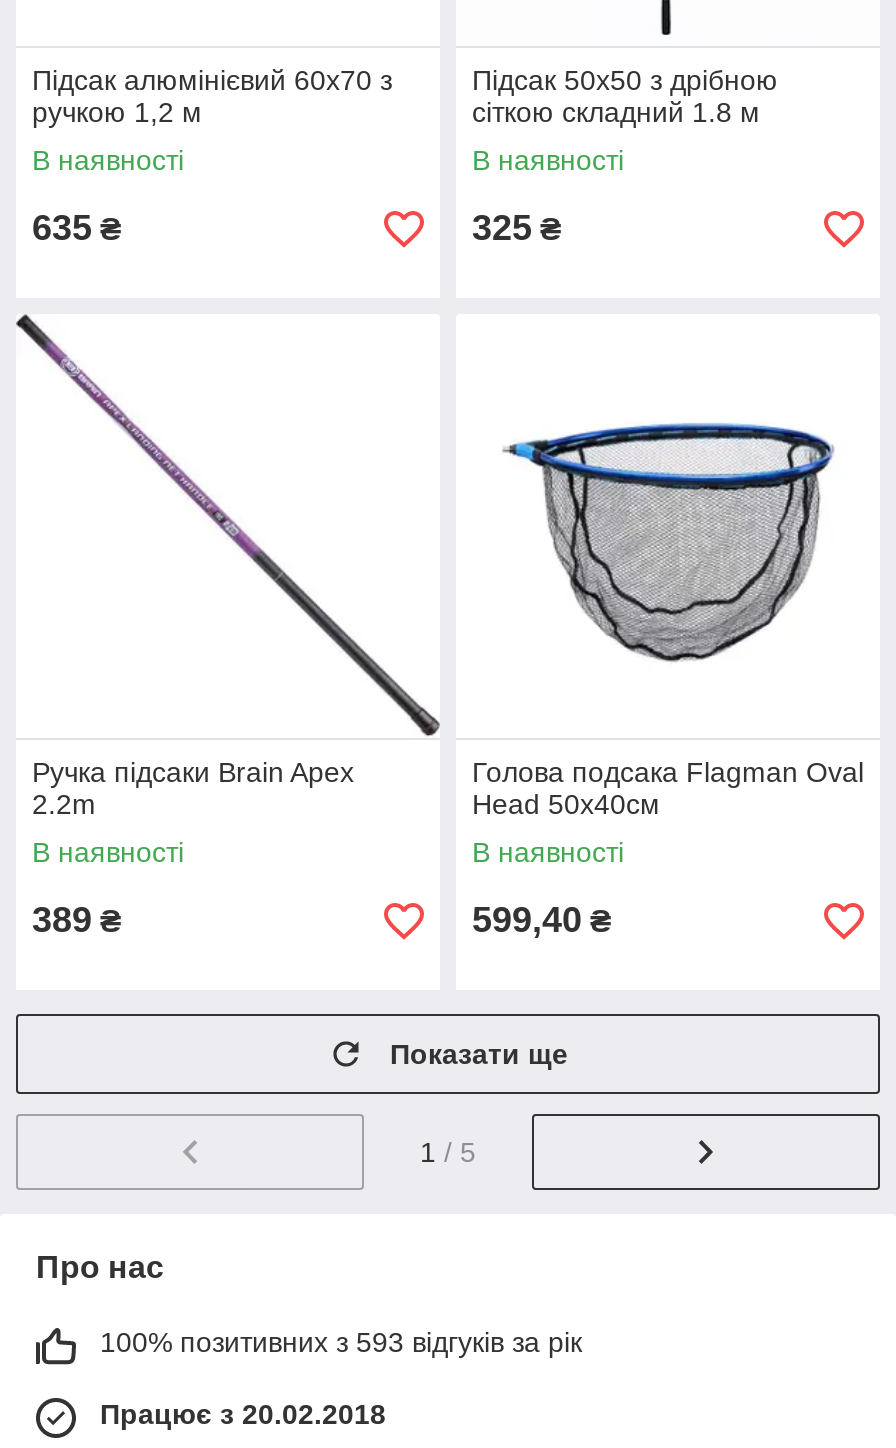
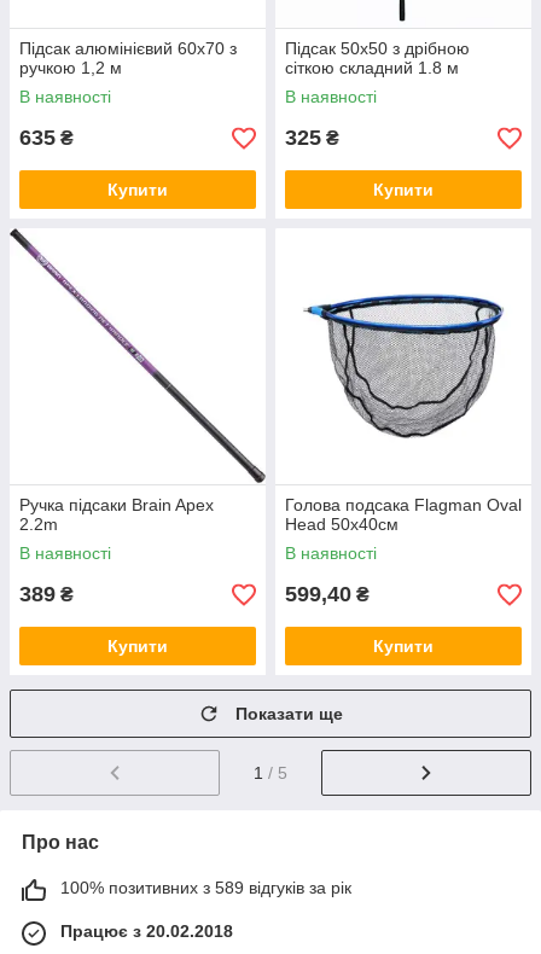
none -> [107,180,168,199] Купити
none -> [373,180,434,199] Купити
none -> [107,636,168,656] Купити
none -> [373,636,434,656] Купити
[100,1326,582,1358] 100% позитивних з 593 відгуків за рік -> [60,878,351,897] 100% позитивних з 589 відгуків за рік

